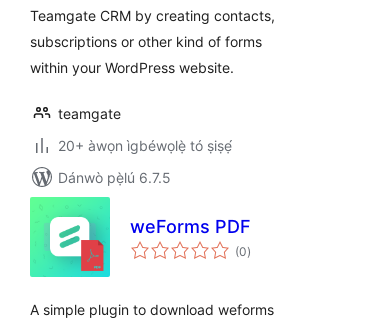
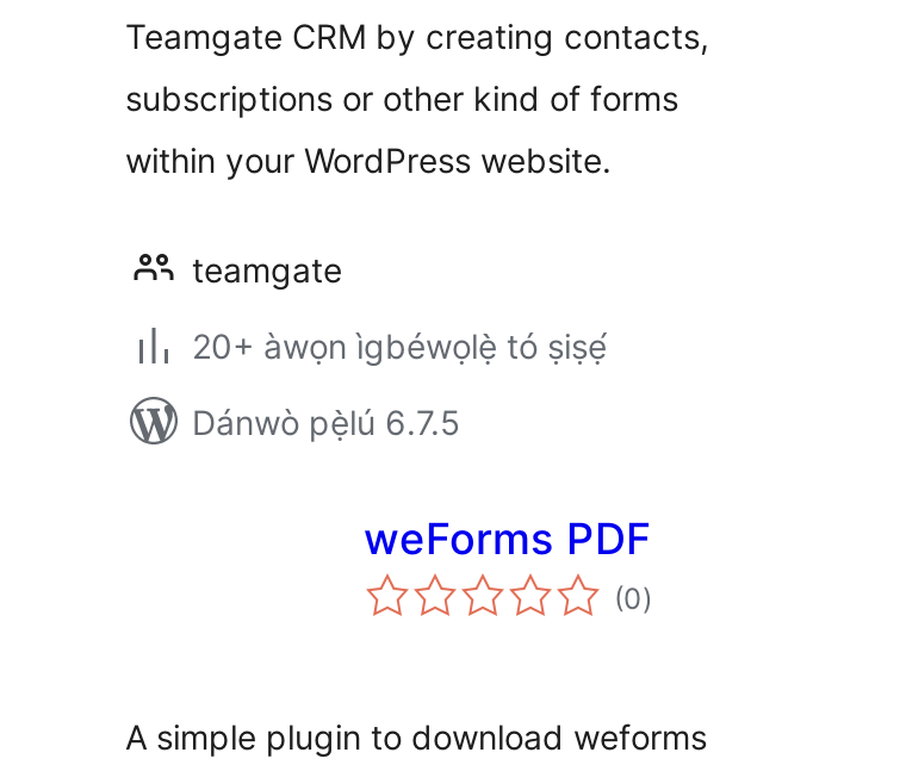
[29,196,111,278] [image] -> none

